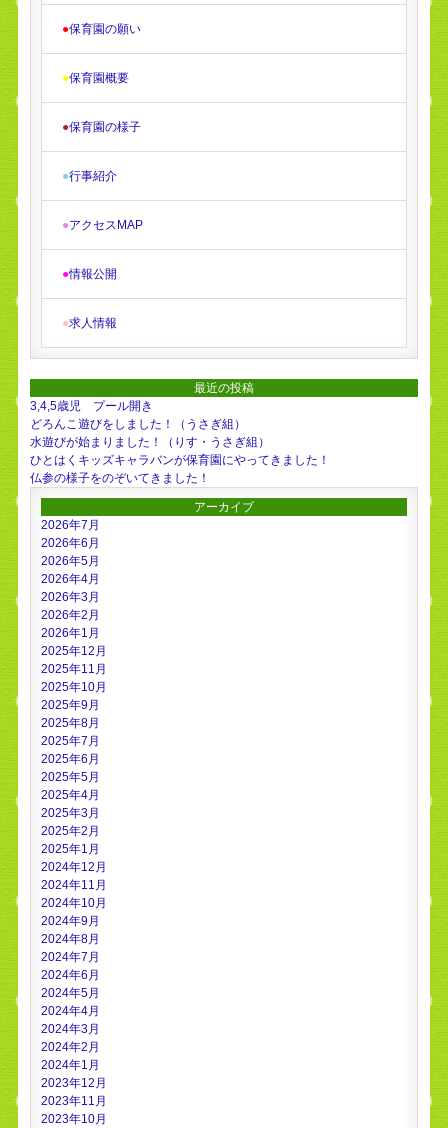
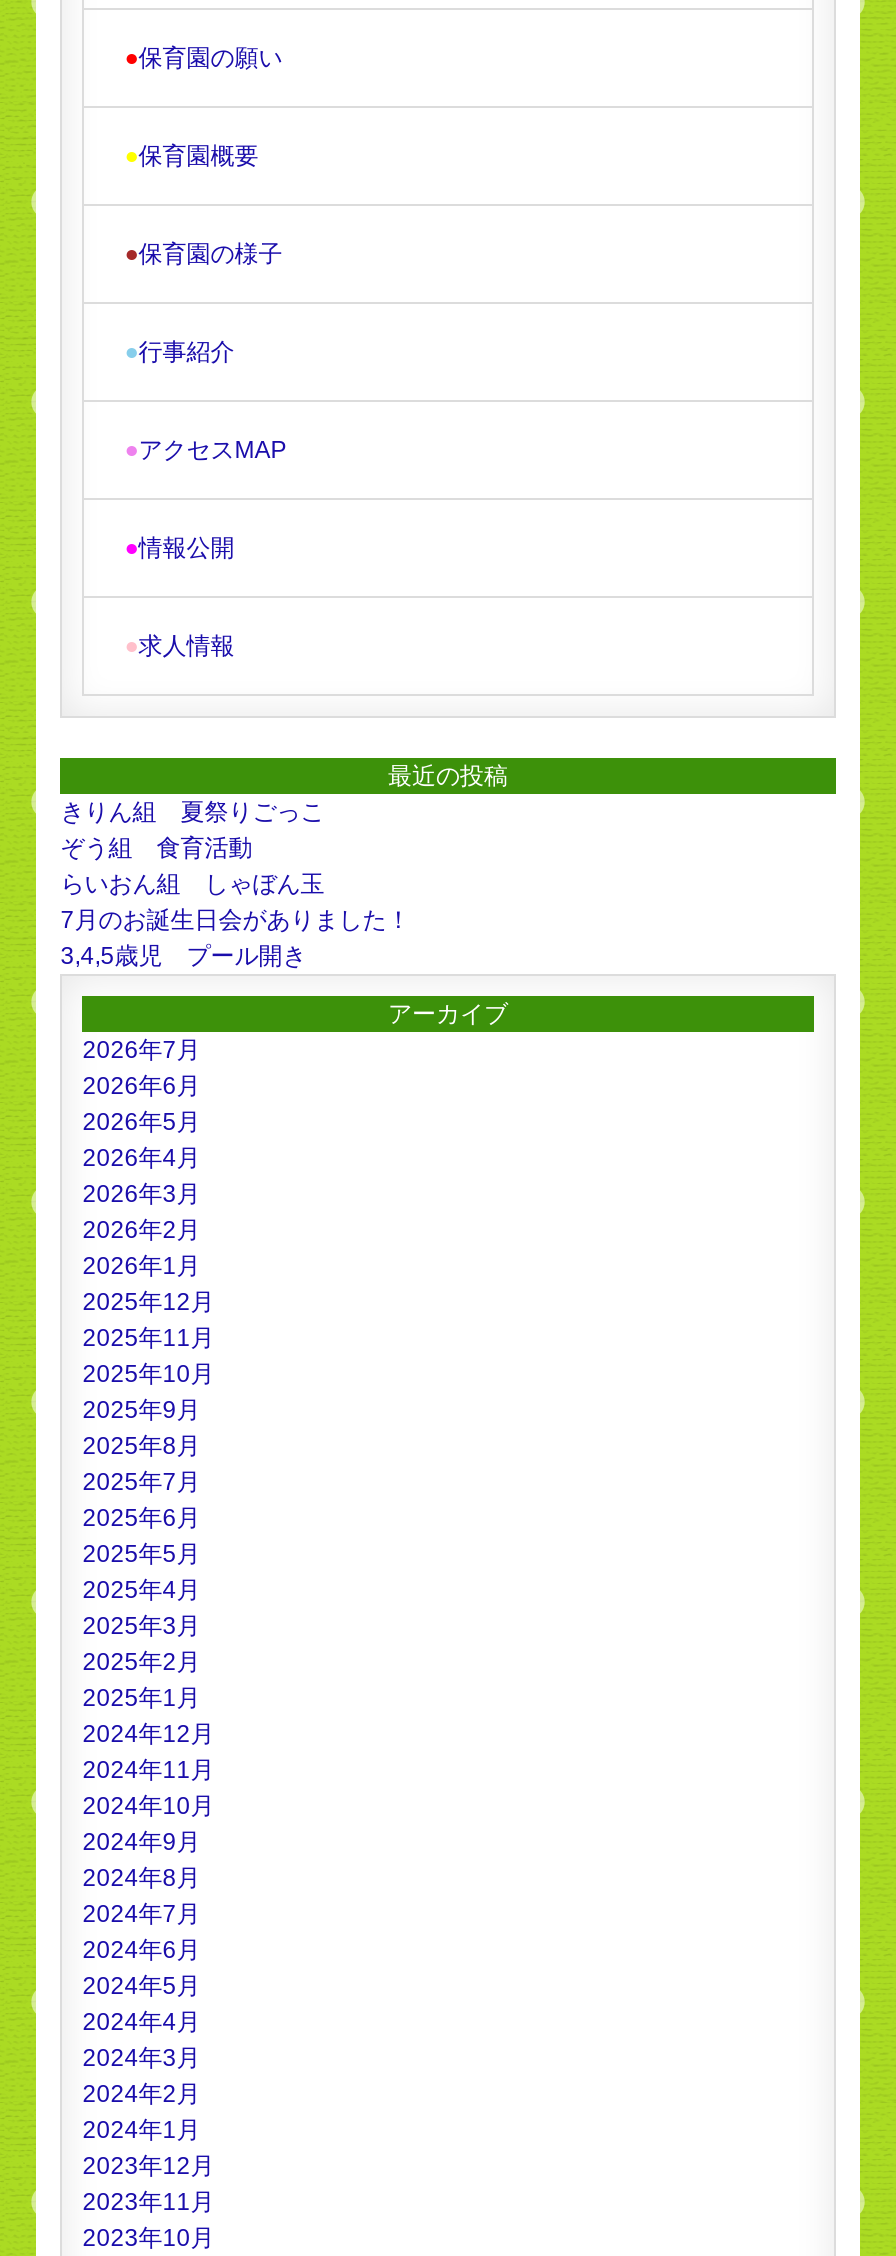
none -> [61,797,411,933] きりん組 夏祭りごっこ | ぞう組 食育活動 | らいおん組 しゃぼん玉 | 7月のお誕生日会がありました！
moved [30,399,153,413] -> [61,941,307,969]: 3,4,5歳児 プール開き
[30,417,330,485] どろんこ遊びをしました！（うさぎ組） | 水遊びが始まりました！（りす・うさぎ組） | ひとはくキッズキャラバンが保育園にやってきました！ | 仏参の様子をのぞいてきました！ -> none

